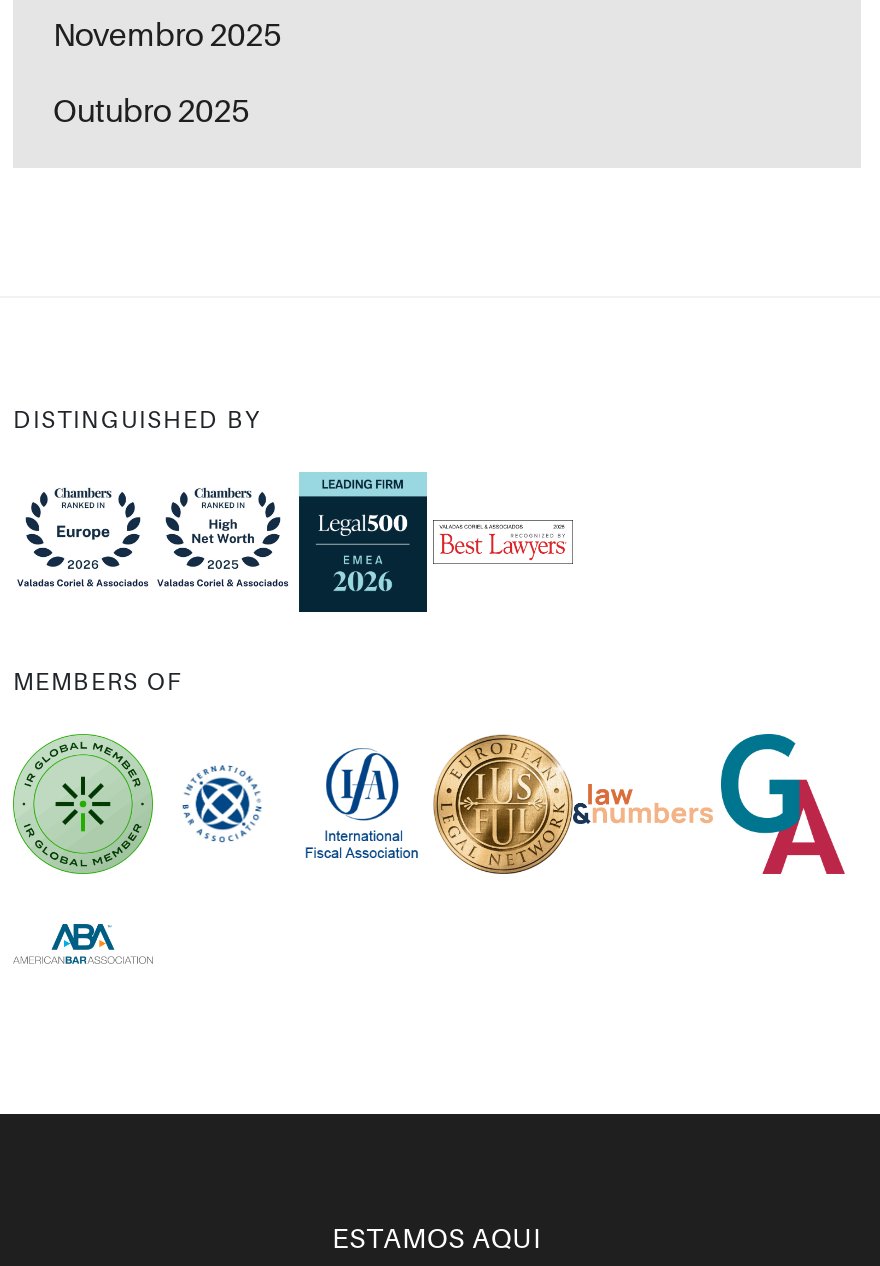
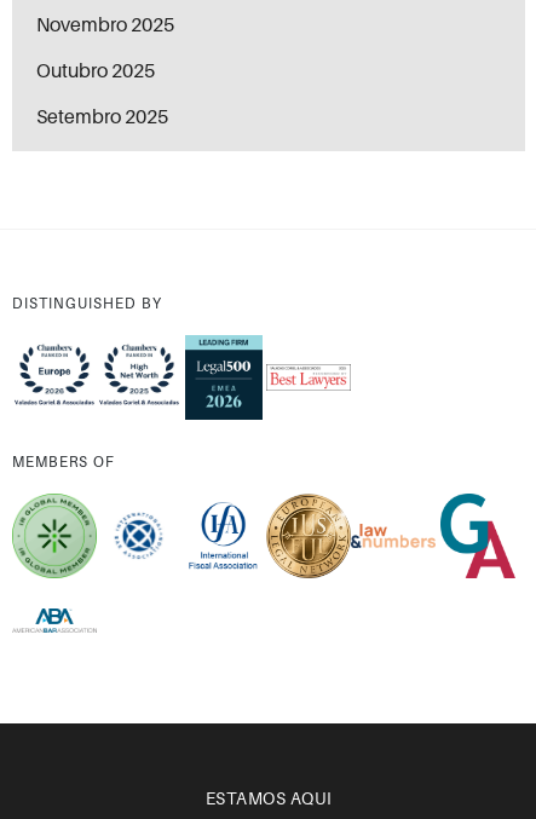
none -> [36,104,168,128] Setembro 2025

